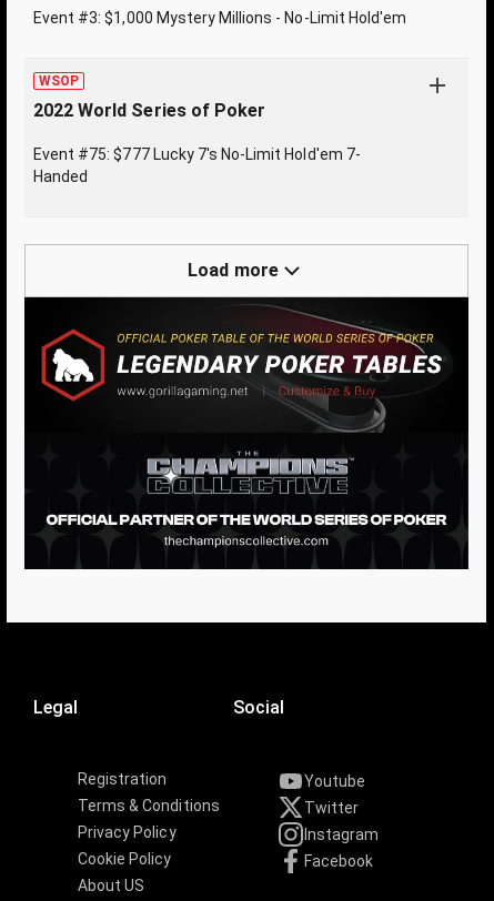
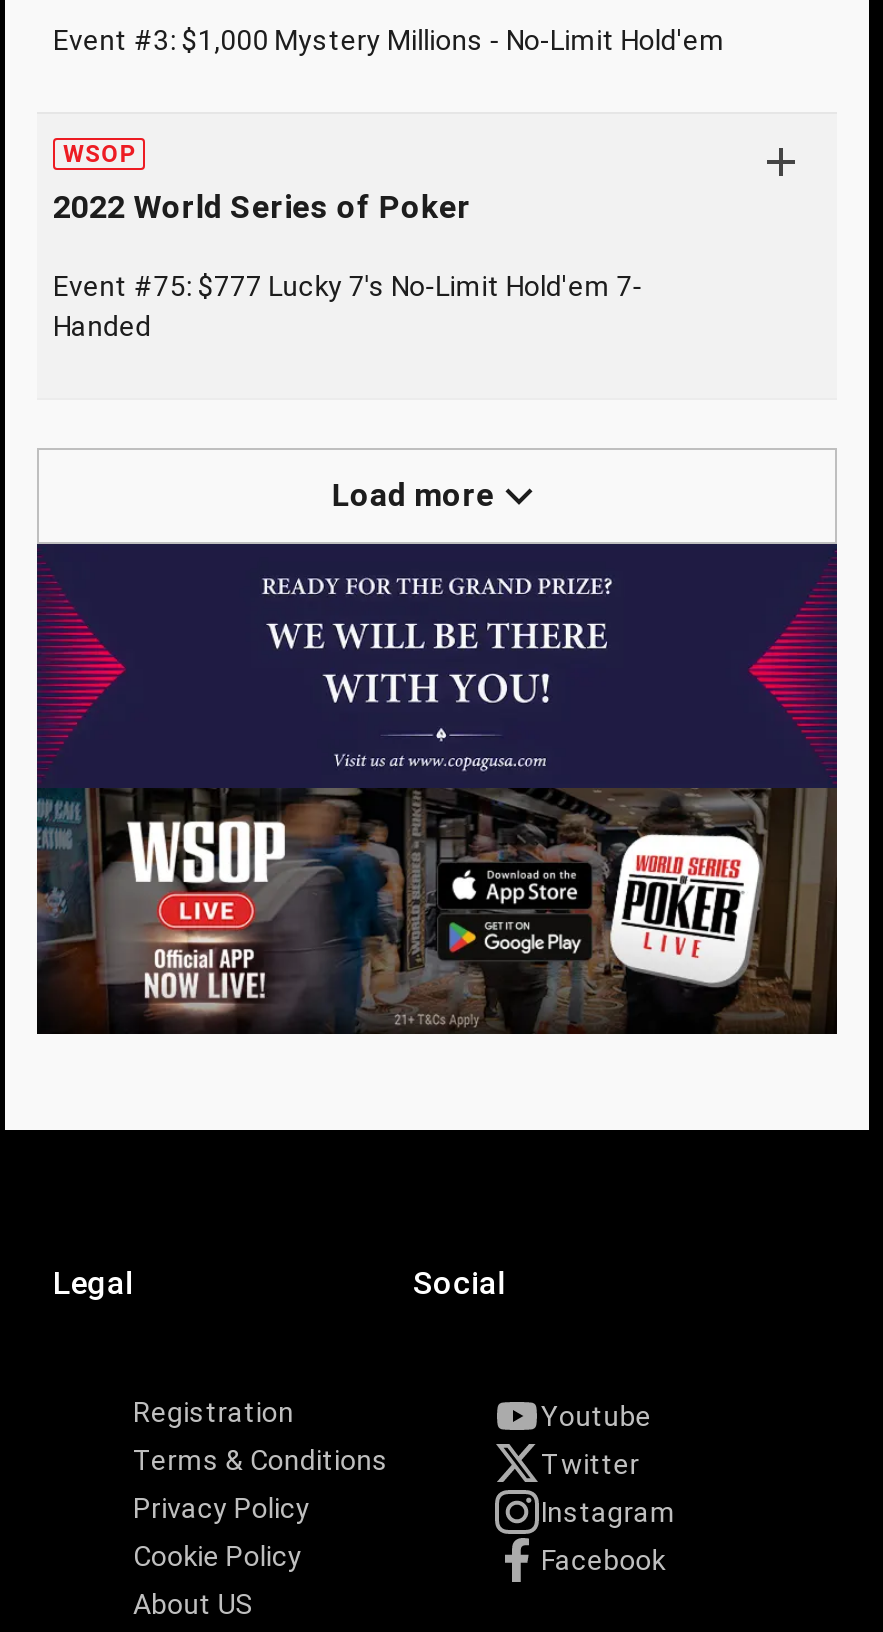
[23,297,468,568] [image] -> [35,544,837,1032] [image]

